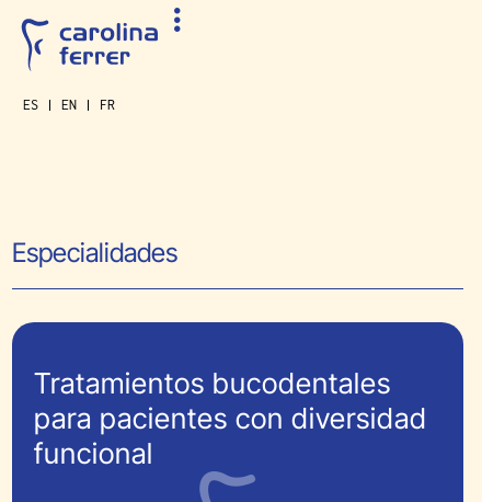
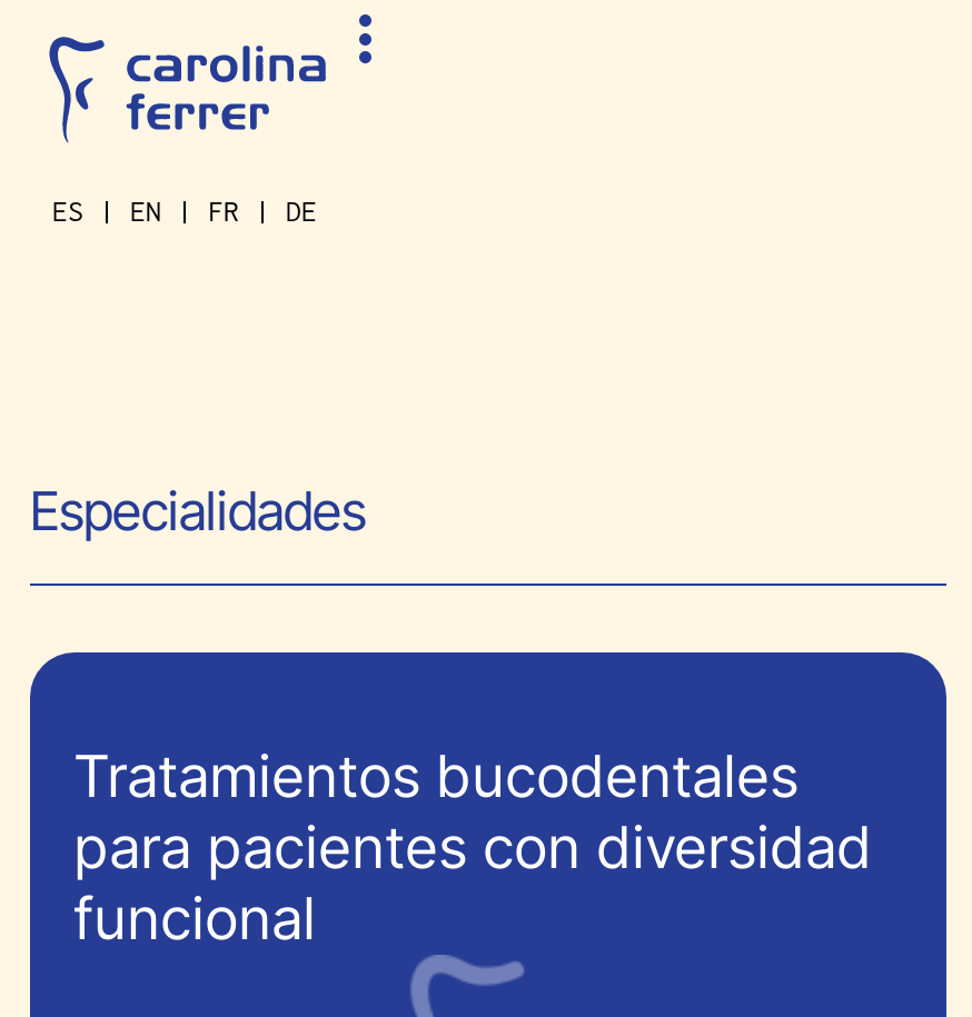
none -> [286,195,317,228] DE

